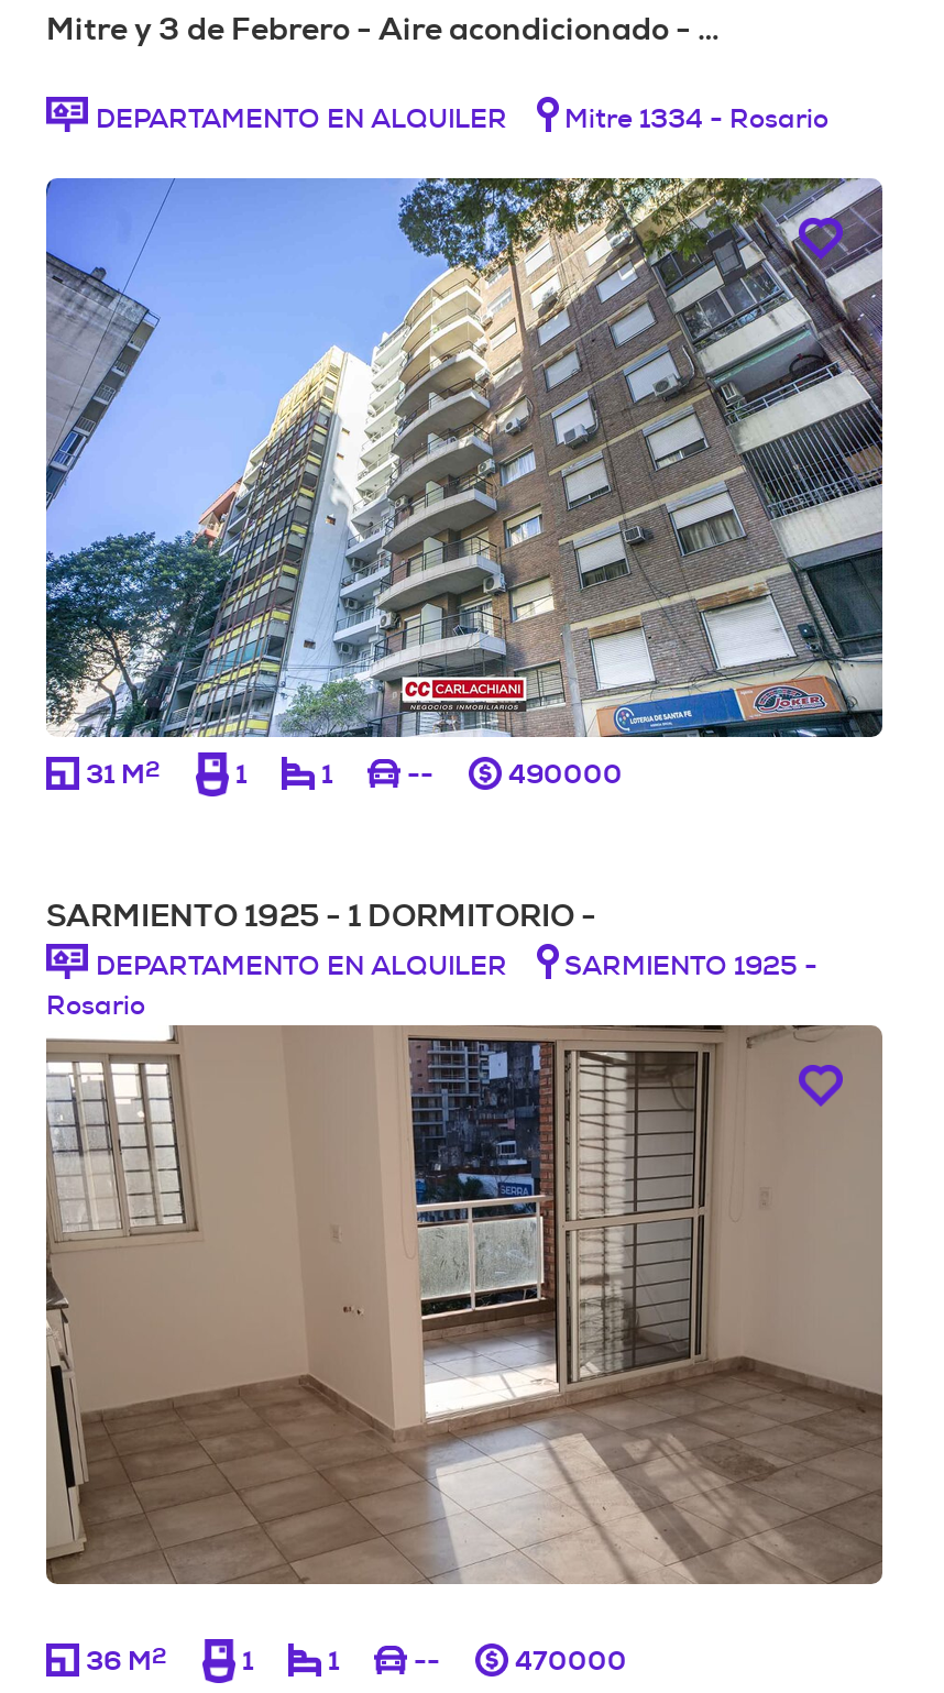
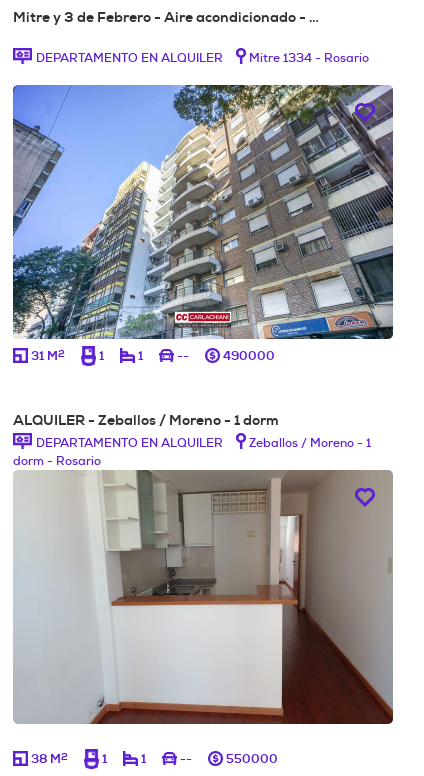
[46,898,596,935] SARMIENTO 1925 - 1 DORMITORIO - -> [13,412,279,429] ALQUILER - Zeballos / Moreno - 1 dorm
[44,948,885,1586] [image] | SARMIENTO 1925 - | Rosario -> [13,435,393,725] [image] | Zeballos / Moreno - 1 | dorm - Rosario
[79,1642,167,1679] 36 M2 -> [28,750,68,767] 38 M2
[508,1646,627,1679] 470000 -> [223,752,278,767] 550000

